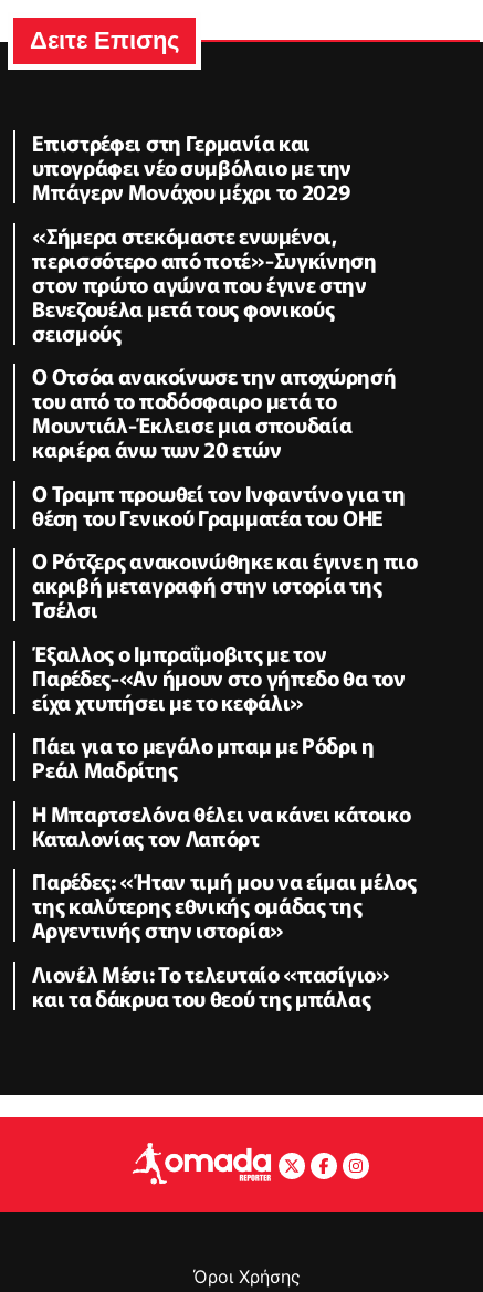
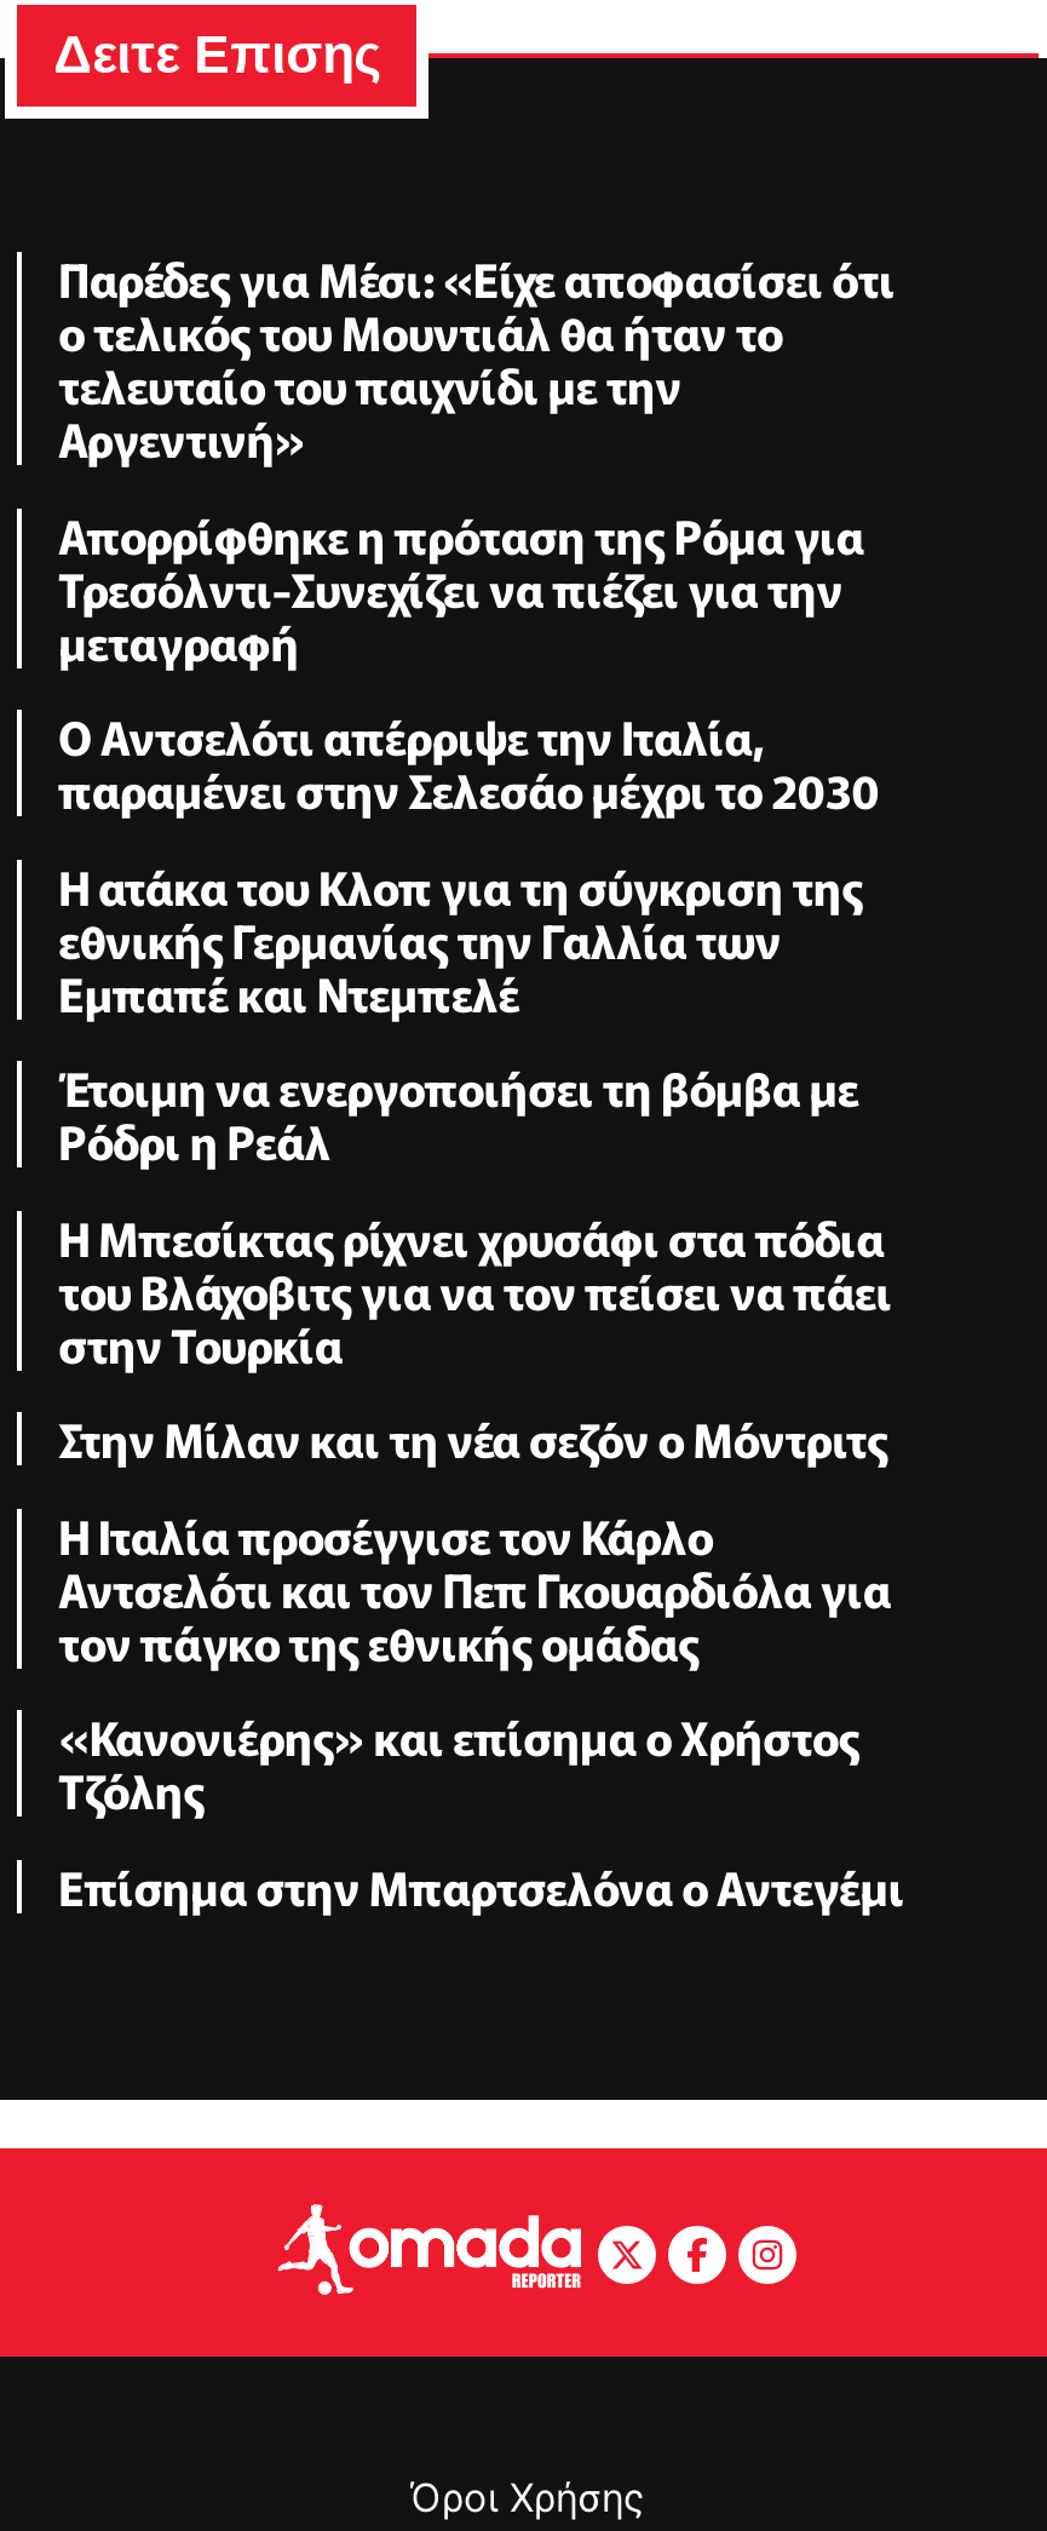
[32,127,352,206] Επιστρέφει στη Γερμανία και | υπογράφει νέο συμβόλαιο με την | Μπάγερν Μονάχου μέχρι το 2029 -> [58,245,895,471] Παρέδες για Μέσι: «Είχε αποφασίσει ότι | ο τελικός του Μουντιάλ θα ήταν το | τελευταίο του παιχνίδι με την | Αργεντινή»
[32,220,377,347] «Σήμερα στεκόμαστε ενωμένοι, | περισσότερο από ποτέ»-Συγκίνηση | στον πρώτο αγώνα που έγινε στην | Βενεζουέλα μετά τους φονικούς | σεισμούς -> [58,501,864,673] Απορρίφθηκε η πρόταση της Ρόμα για | Τρεσόλντι-Συνεχίζει να πιέζει για την | μεταγραφή
[32,361,396,463] Ο Οτσόα ανακοίνωσε την αποχώρησή | του από το ποδόσφαιρο μετά το | Μουντιάλ-Έκλεισε μια σπουδαία | καριέρα άνω των 20 ετών -> [58,703,879,822] Ο Αντσελότι απέρριψε την Ιταλία, | παραμένει στην Σελεσάο μέχρι το 2030
[32,477,405,531] Ο Τραμπ προωθεί τον Ινφαντίνο για τη | θέση του Γενικού Γραμματέα του ΟΗΕ -> [58,852,863,1024] Η ατάκα του Κλοπ για τη σύγκριση της | εθνικής Γερμανίας την Γαλλία των | Εμπαπέ και Ντεμπελέ
[32,545,417,624] Ο Ρότζερς ανακοινώθηκε και έγινε η πιο | ακριβή μεταγραφή στην ιστορία της | Τσέλσι -> [58,1054,858,1173] Έτοιμη να ενεργοποιήσει τη βόμβα με | Ρόδρι η Ρεάλ
[32,637,405,716] Έξαλλος ο Ιμπραΐμοβιτς με τον | Παρέδες-«Αν ήμουν στο γήπεδο θα τον | είχα χτυπήσει με το κεφάλι» -> [58,1203,892,1375] Η Μπεσίκτας ρίχνει χρυσάφι στα πόδια | του Βλάχοβιτς για να τον πείσει να πάει | στην Τουρκία
[32,730,375,784] Πάει για το μεγάλο μπαμ με Ρόδρι η | Ρεάλ Μαδρίτης -> [58,1405,888,1471] Στην Μίλαν και τη νέα σεζόν ο Μόντριτς
[32,798,410,852] Η Μπαρτσελόνα θέλει να κάνει κάτοικο | Καταλονίας τον Λαπόρτ -> [58,1501,891,1673] Η Ιταλία προσέγγισε τον Κάρλο | Αντσελότι και τον Πεπ Γκουαρδιόλα για | τον πάγκο της εθνικής ομάδας
[32,866,416,944] Παρέδες: «Ήταν τιμή μου να είμαι μέλος | της καλύτερης εθνικής ομάδας της | Αργεντινής στην ιστορία» -> [58,1703,859,1822] «Κανονιέρης» και επίσημα ο Χρήστος | Τζόλης
[32,958,390,1012] Λιονέλ Μέσι: Το τελευταίο «πασίγιο» | και τα δάκρυα του θεού της μπάλας -> [58,1852,904,1918] Επίσημα στην Μπαρτσελόνα ο Αντεγέμι

